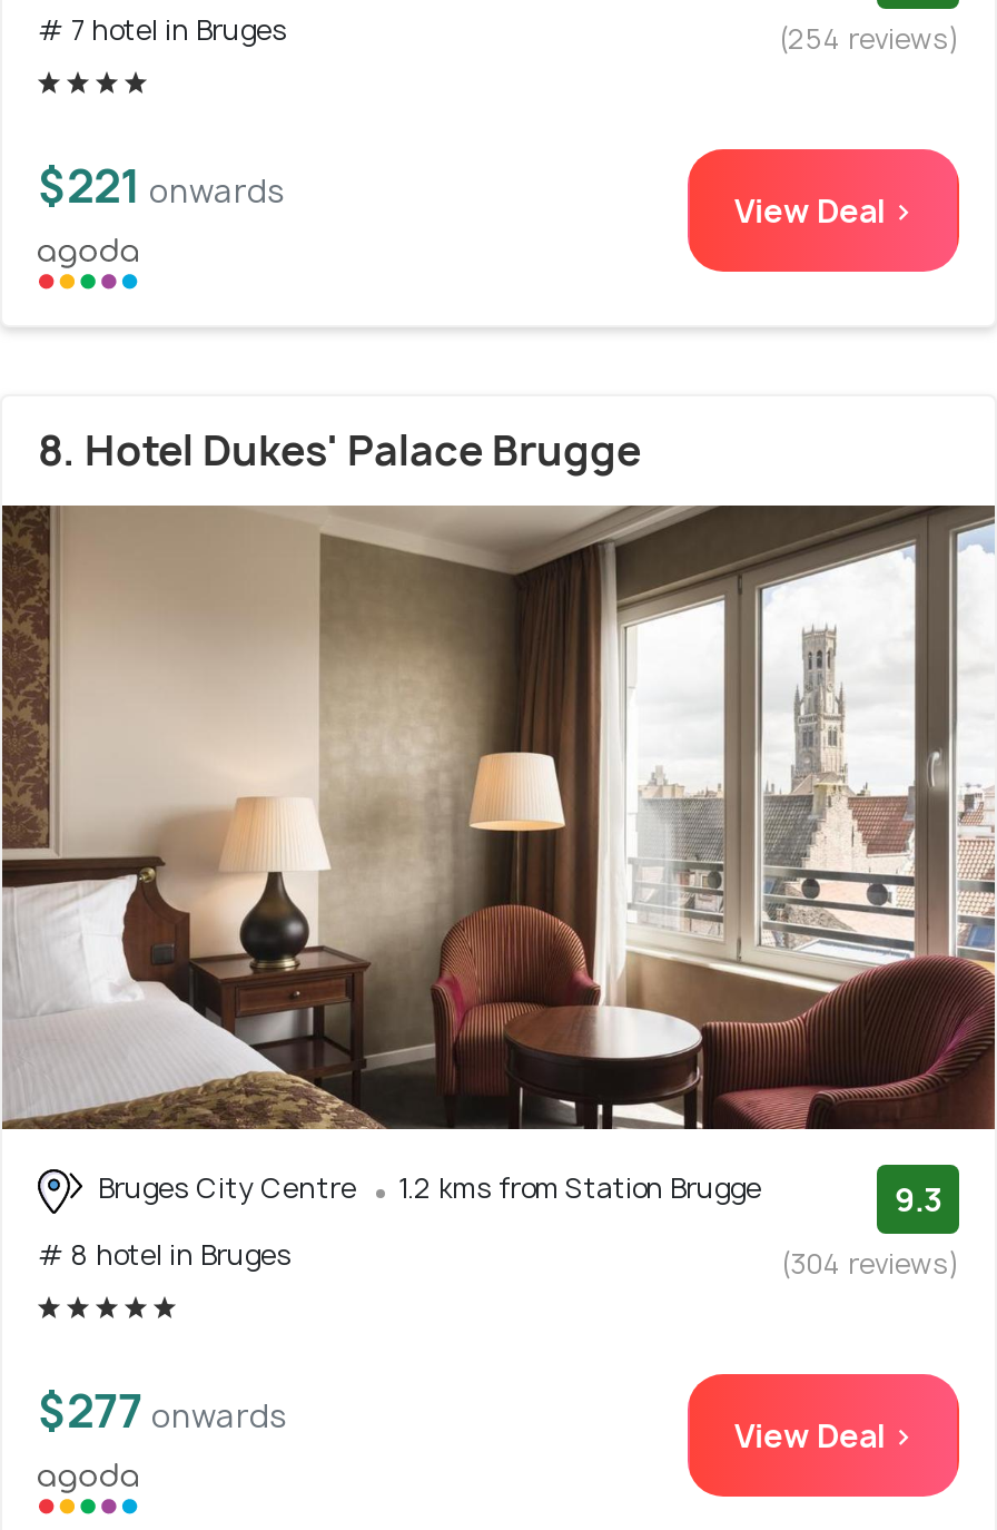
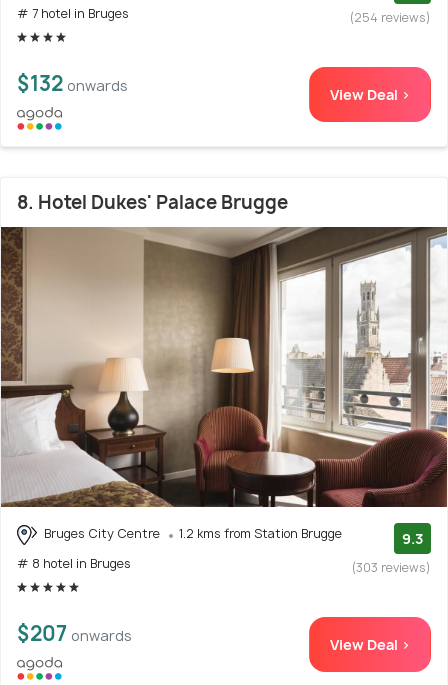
[38,155,285,215] $221 onwards -> [17,70,128,97] $132 onwards
[781,1245,959,1283] (304 reviews) -> [352,559,431,576] (303 reviews)
[38,1381,287,1441] $277 onwards -> [17,620,132,647] $207 onwards

